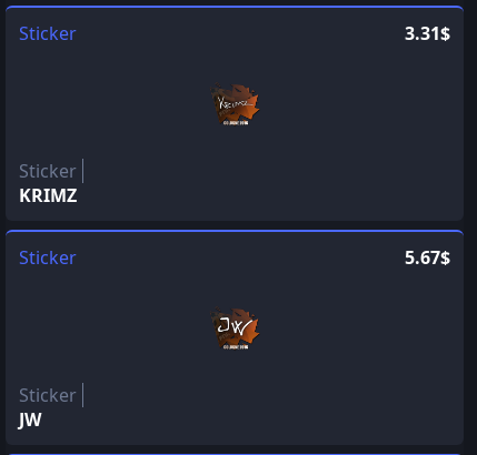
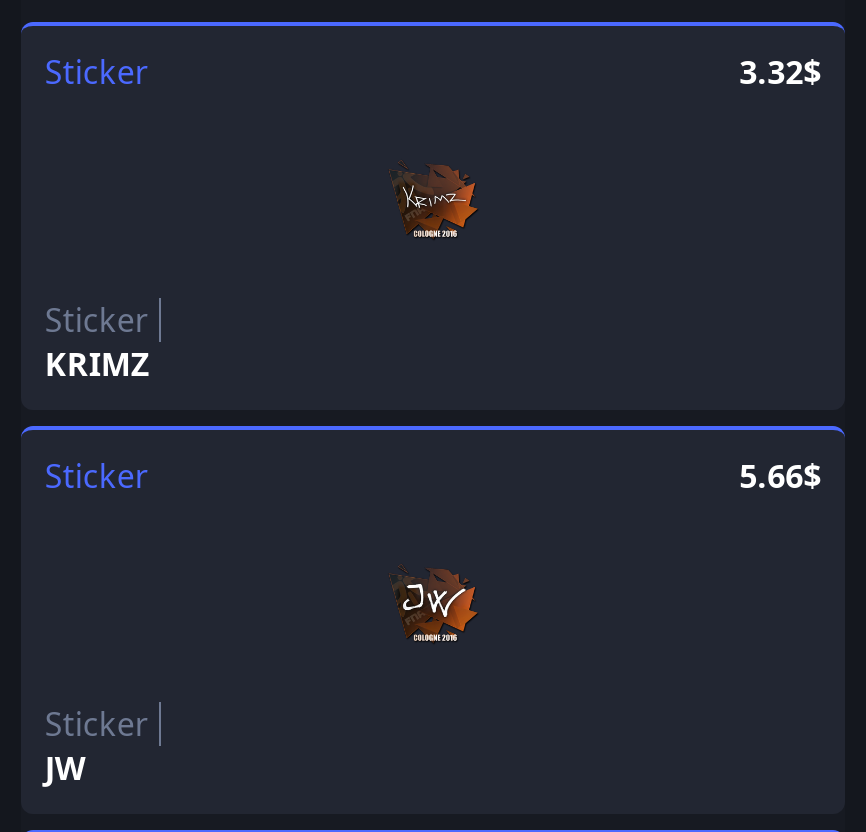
[405,21,450,46] 3.31$ -> [739,51,821,95] 3.32$
[405,246,450,270] 5.67$ -> [739,455,821,499] 5.66$

